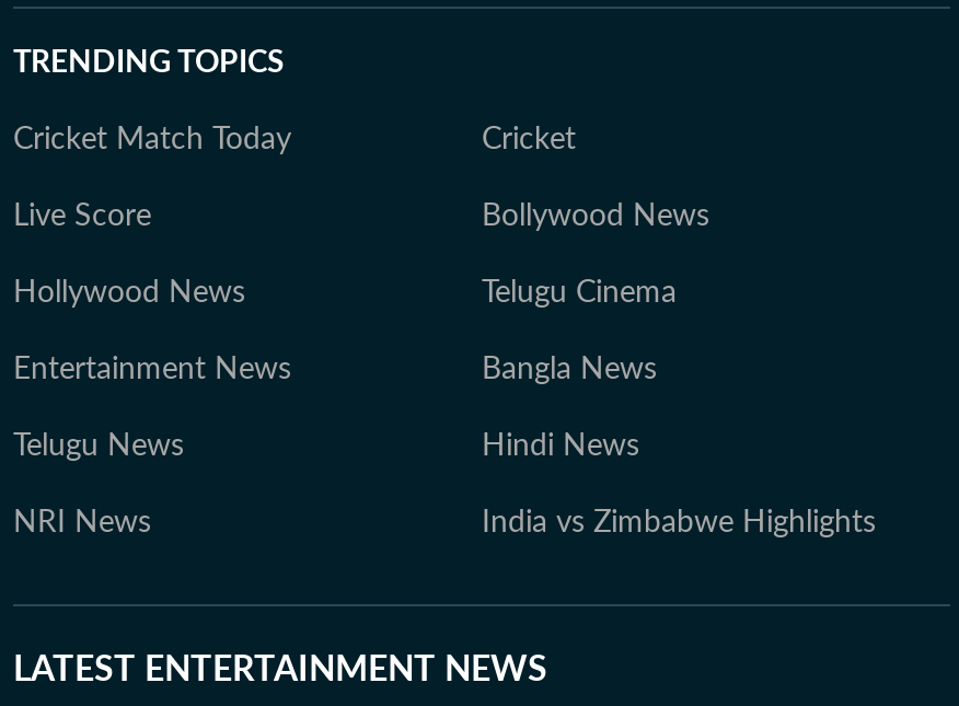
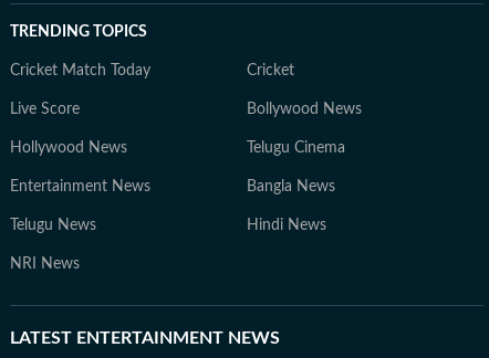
[482,508,876,539] India vs Zimbabwe Highlights -> none

